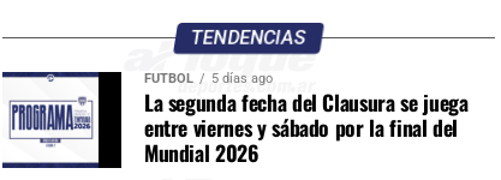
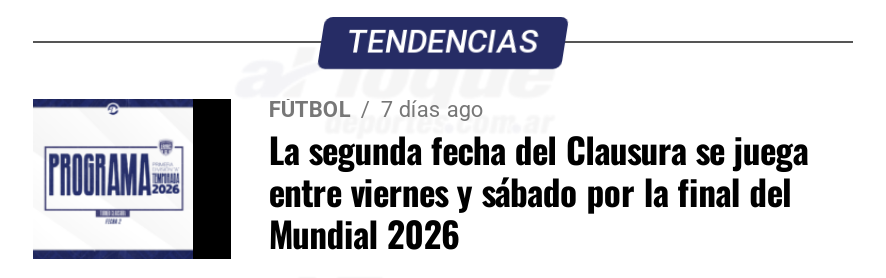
[144,71,273,87] FÚTBOL 5 días ago -> [269,96,483,122] FÚTBOL 7 días ago

